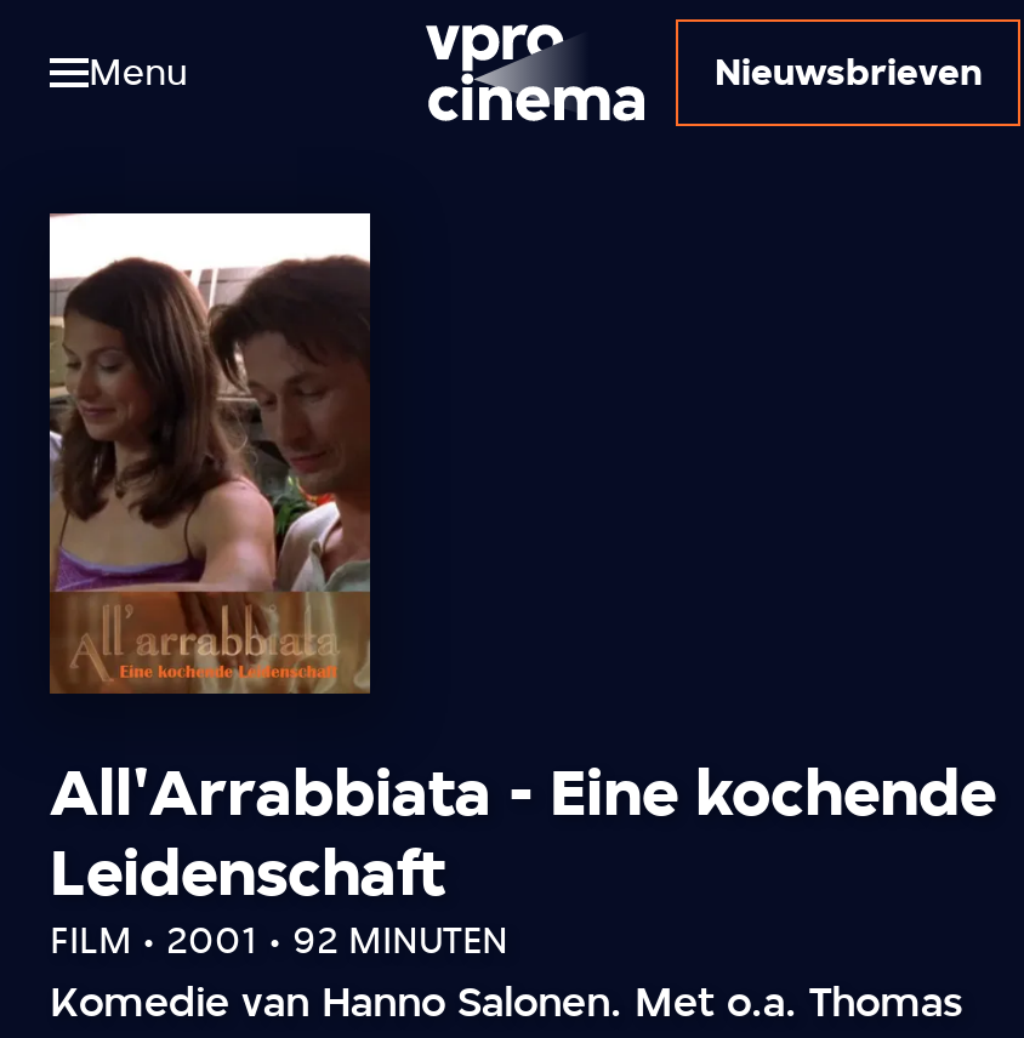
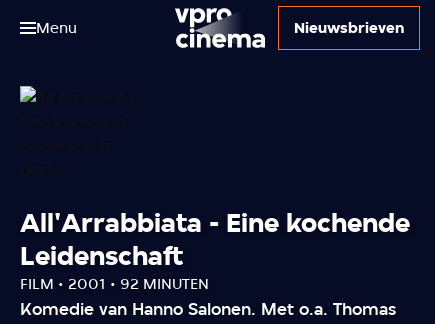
[47,211,372,696] [image] -> none

